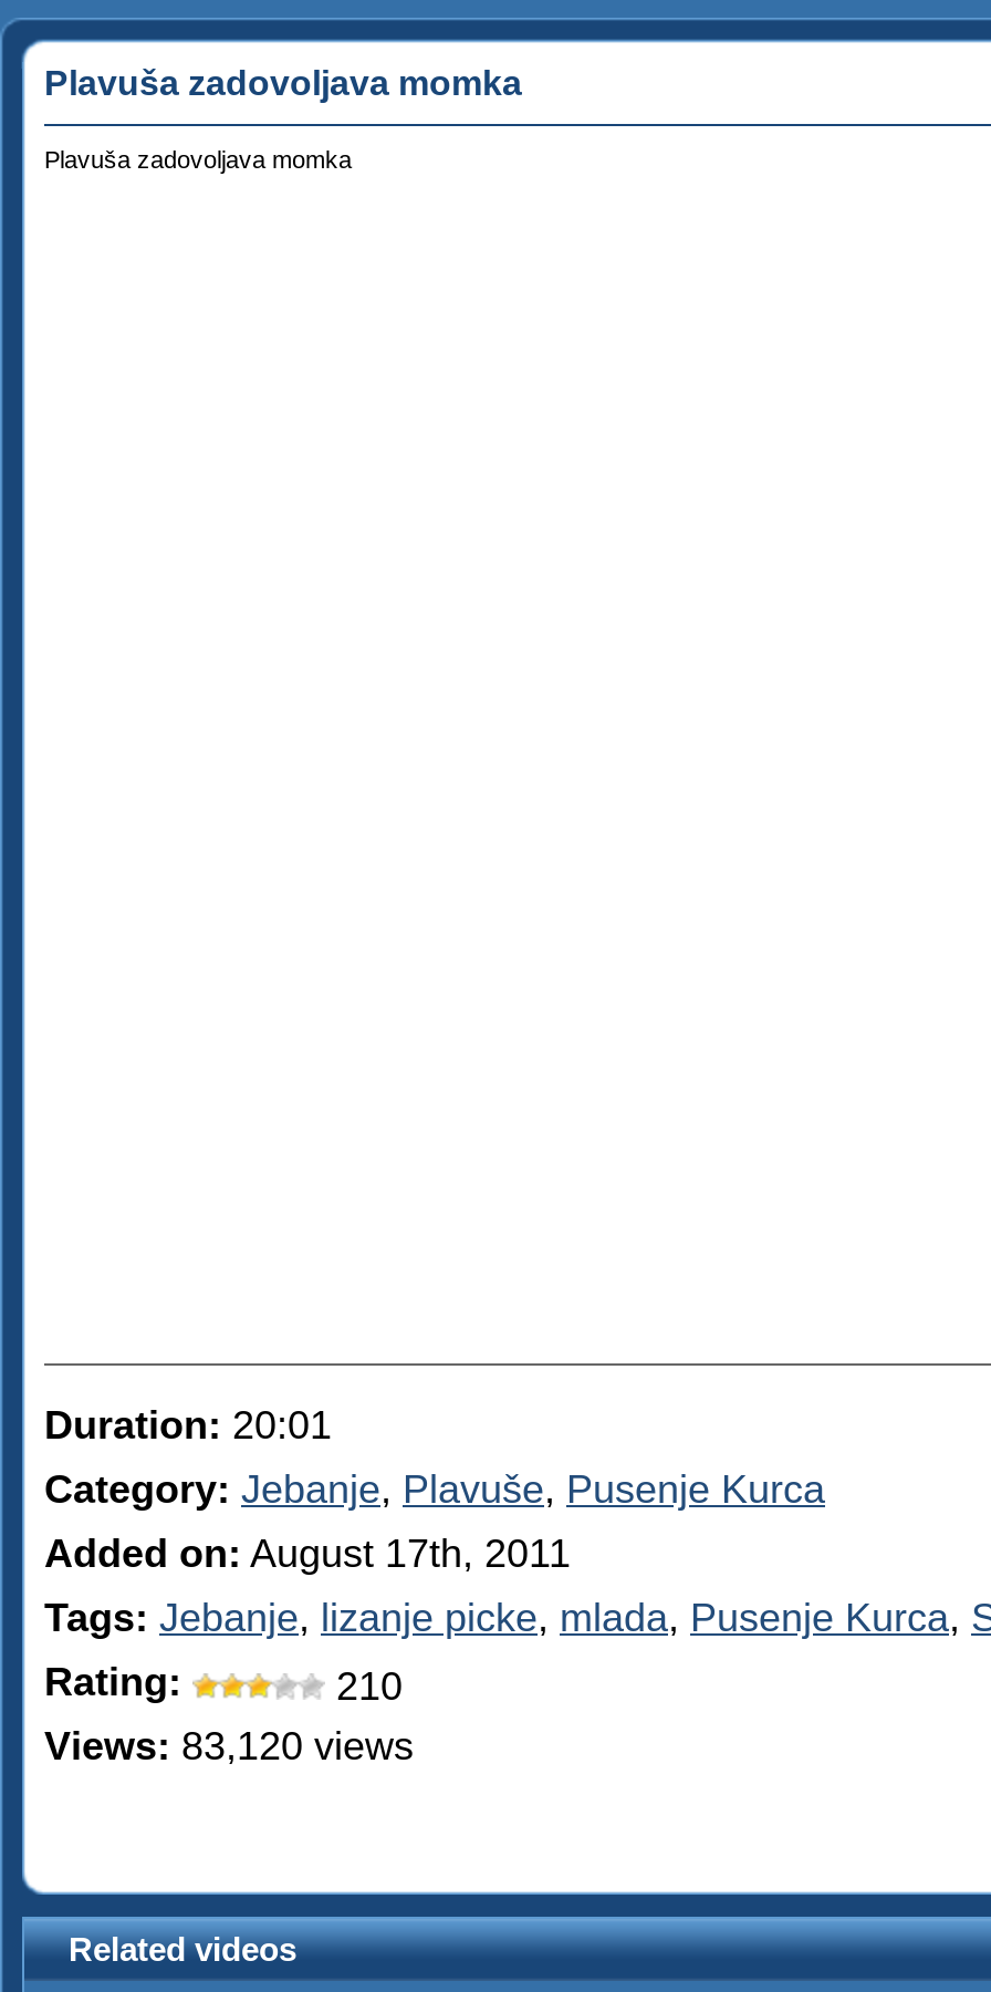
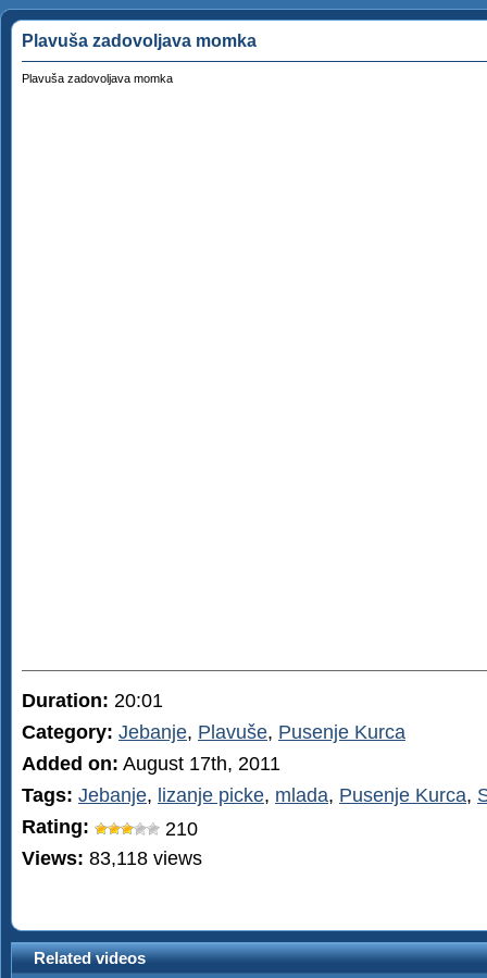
[44,1724,414,1768] Views: 83,120 views -> [22,847,202,869] Views: 83,118 views

